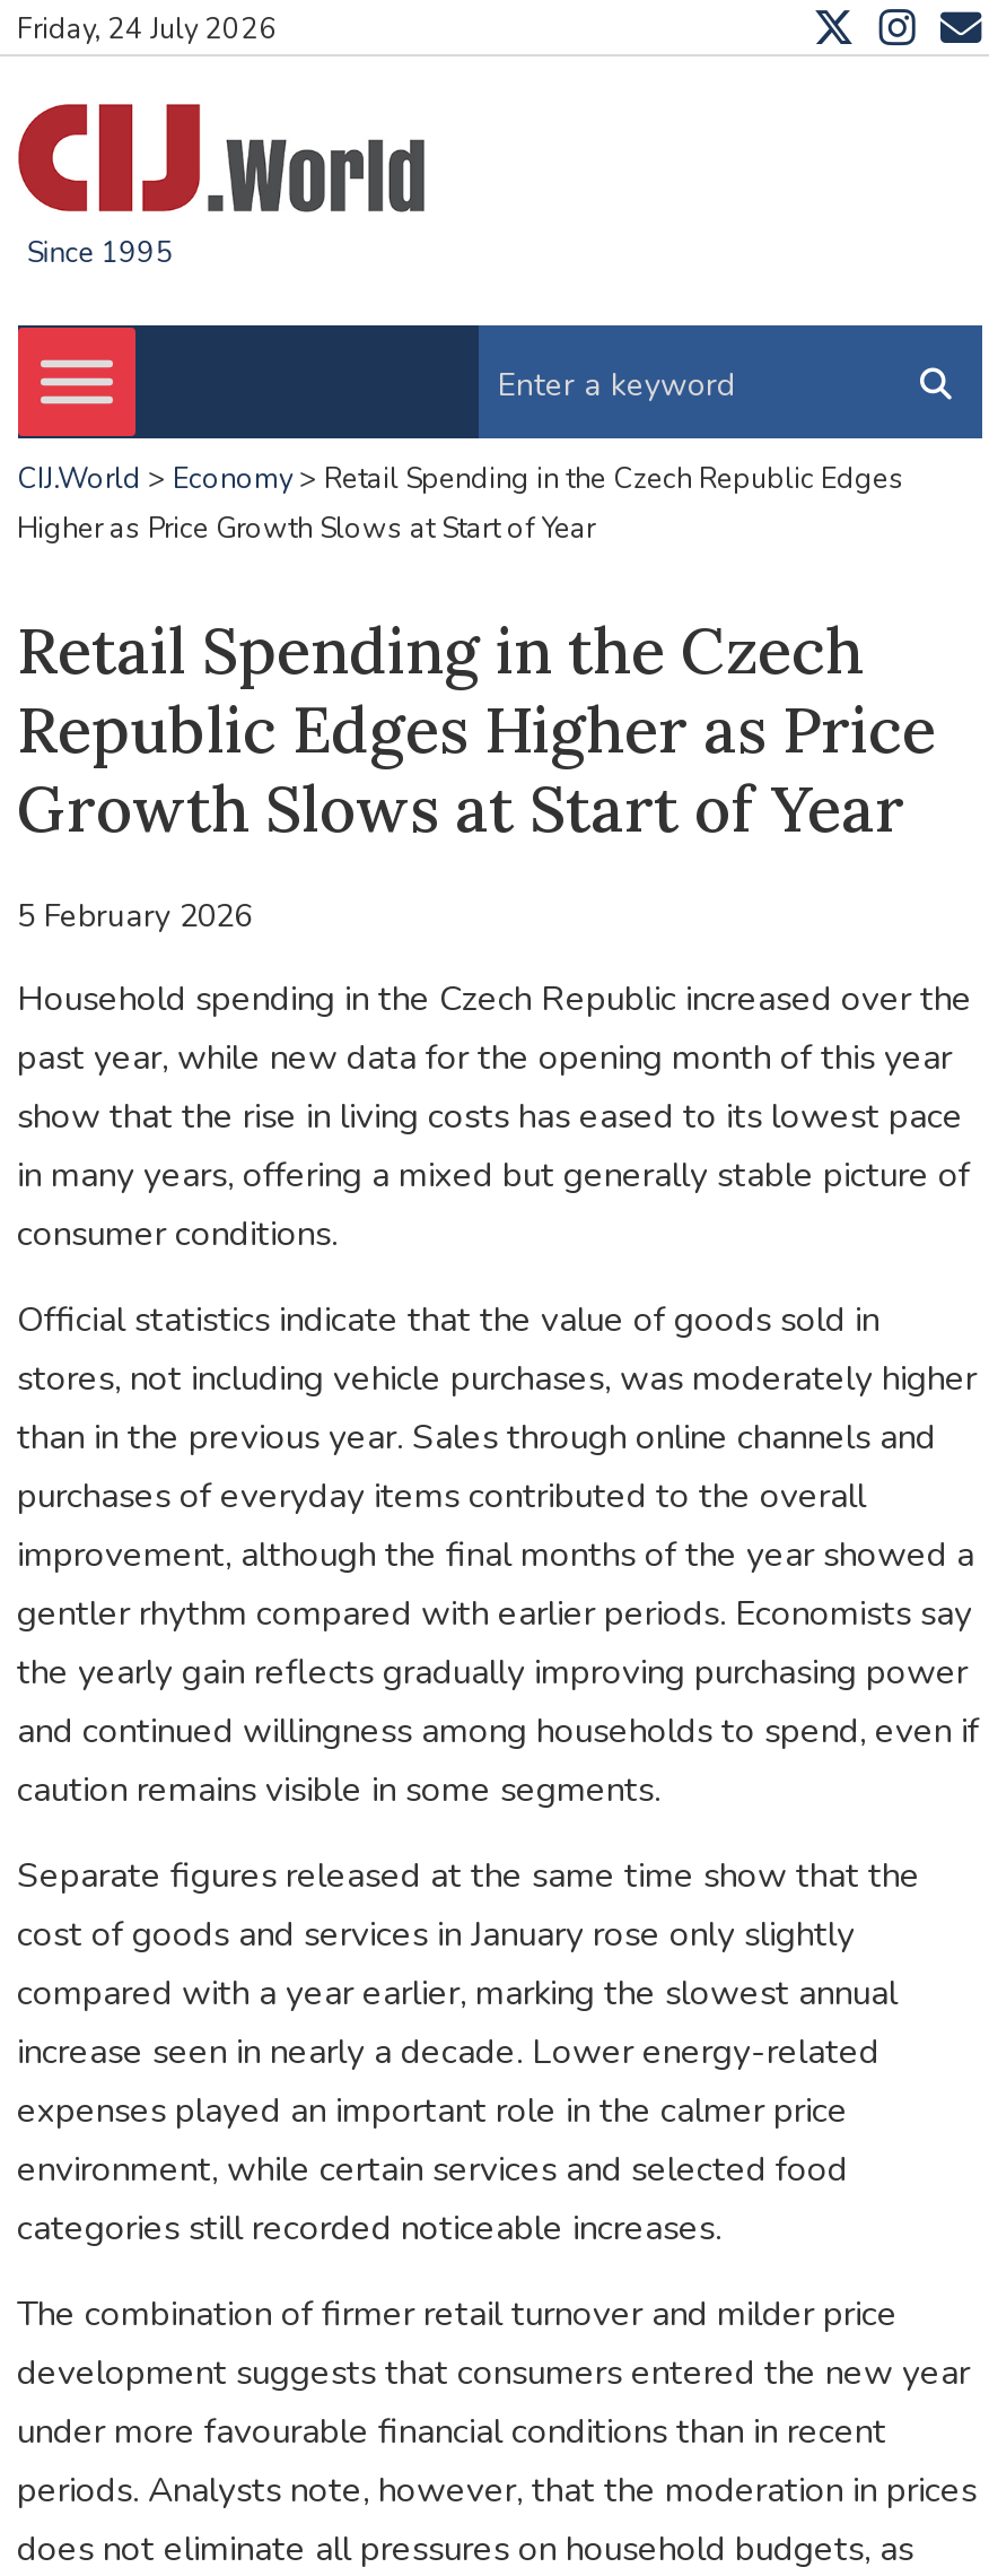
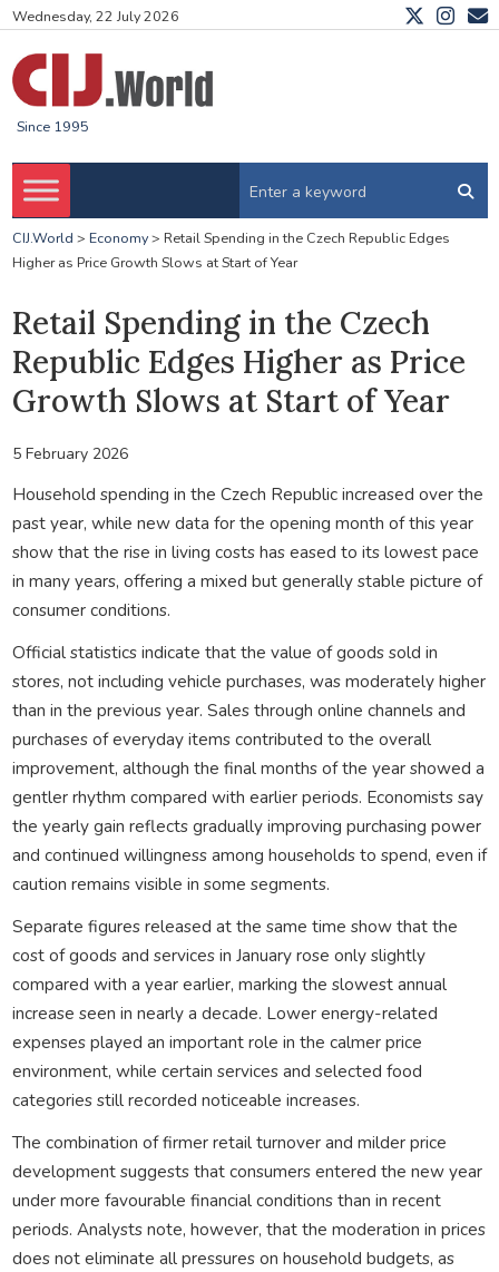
[17,9,277,48] Friday, 24 July 2026 -> [12,7,179,26] Wednesday, 22 July 2026

